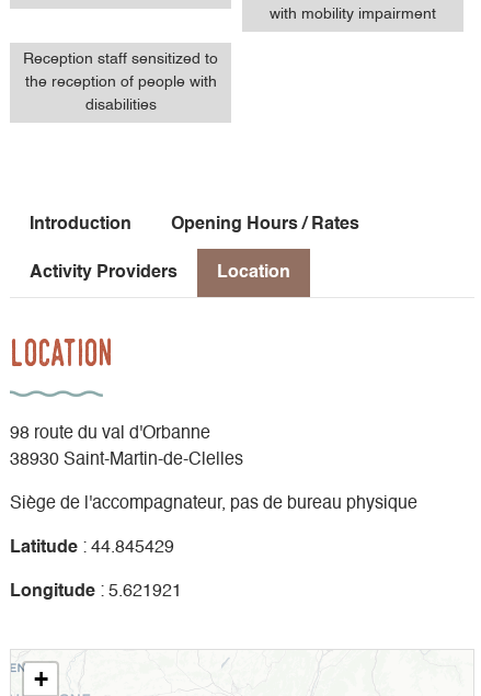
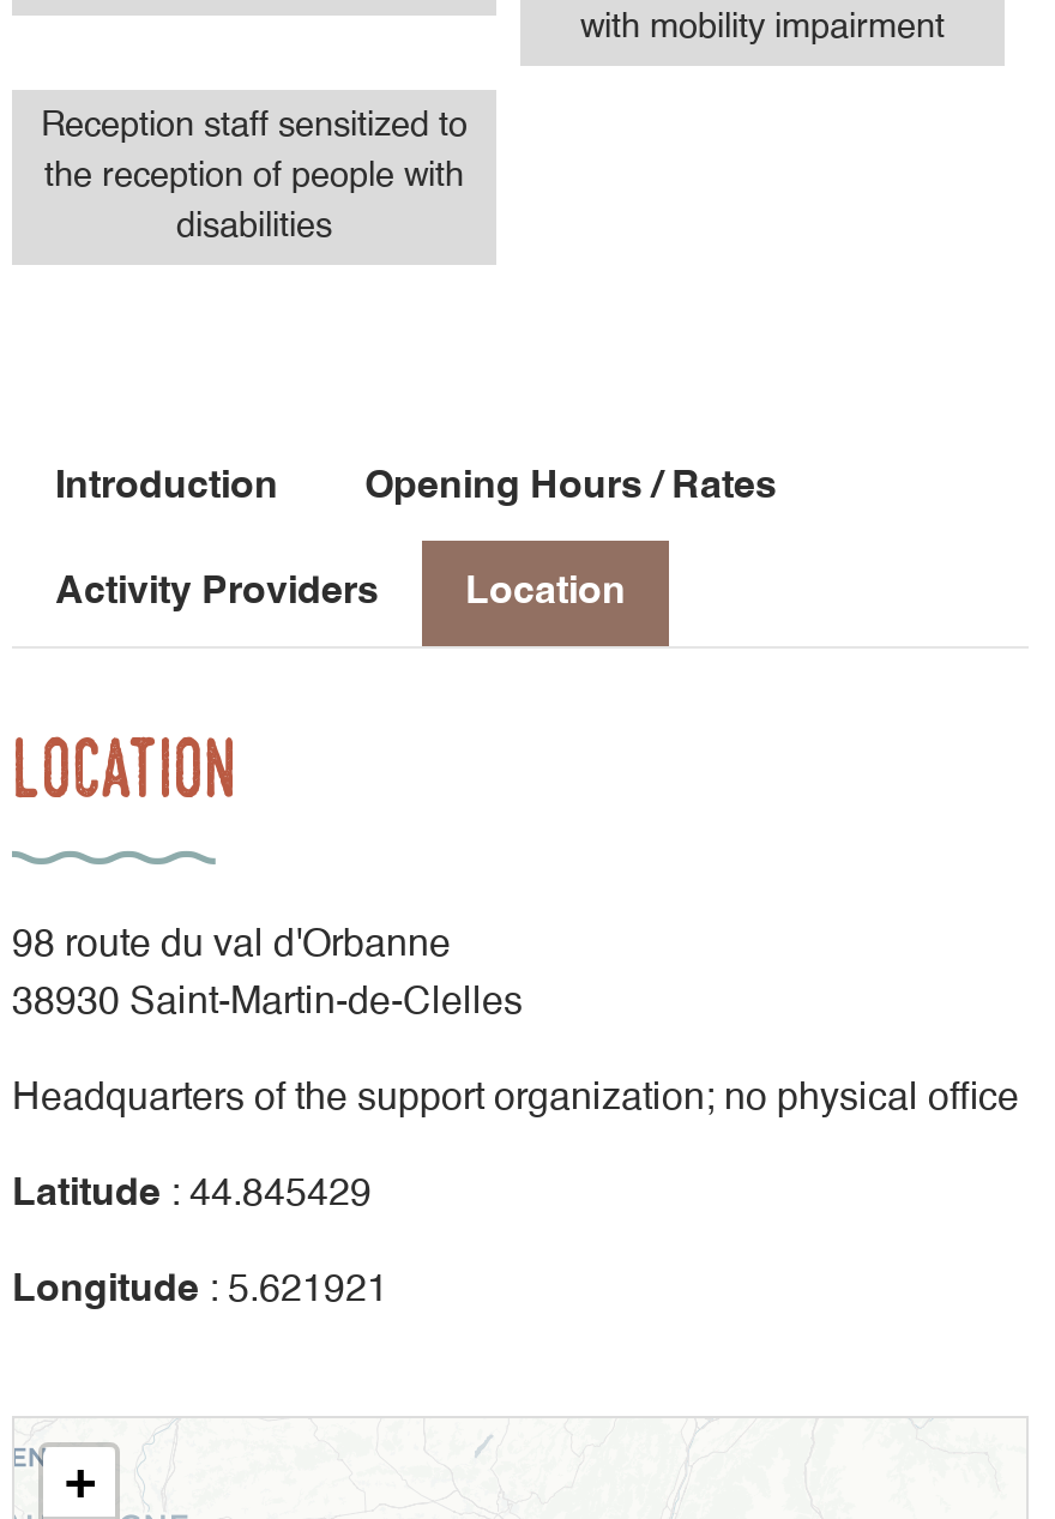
[10,495,417,513] Siège de l'accompagnateur, pas de bureau physique -> [12,1080,1019,1118] Headquarters of the support organization; no physical office

